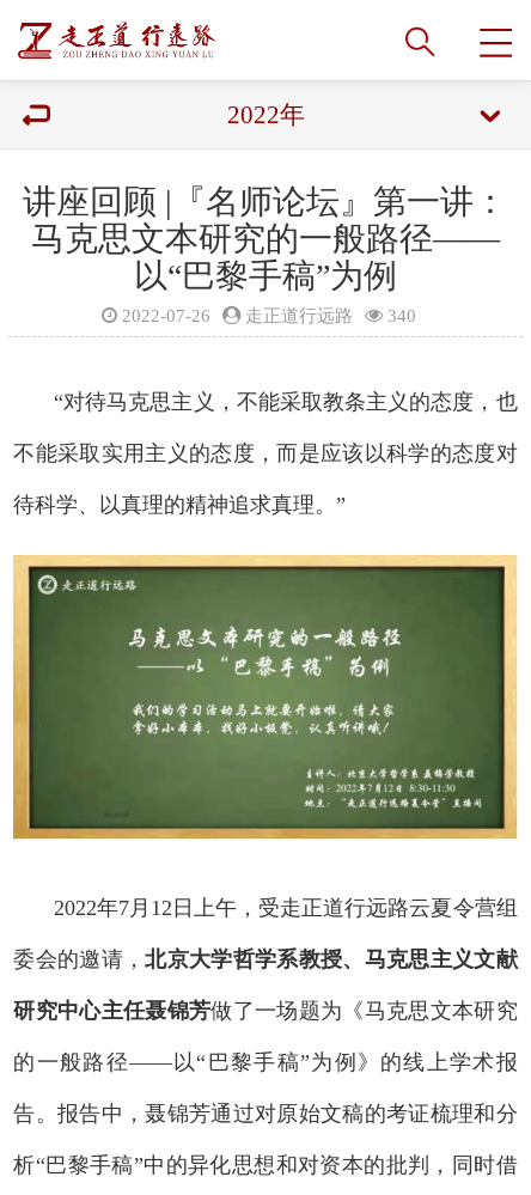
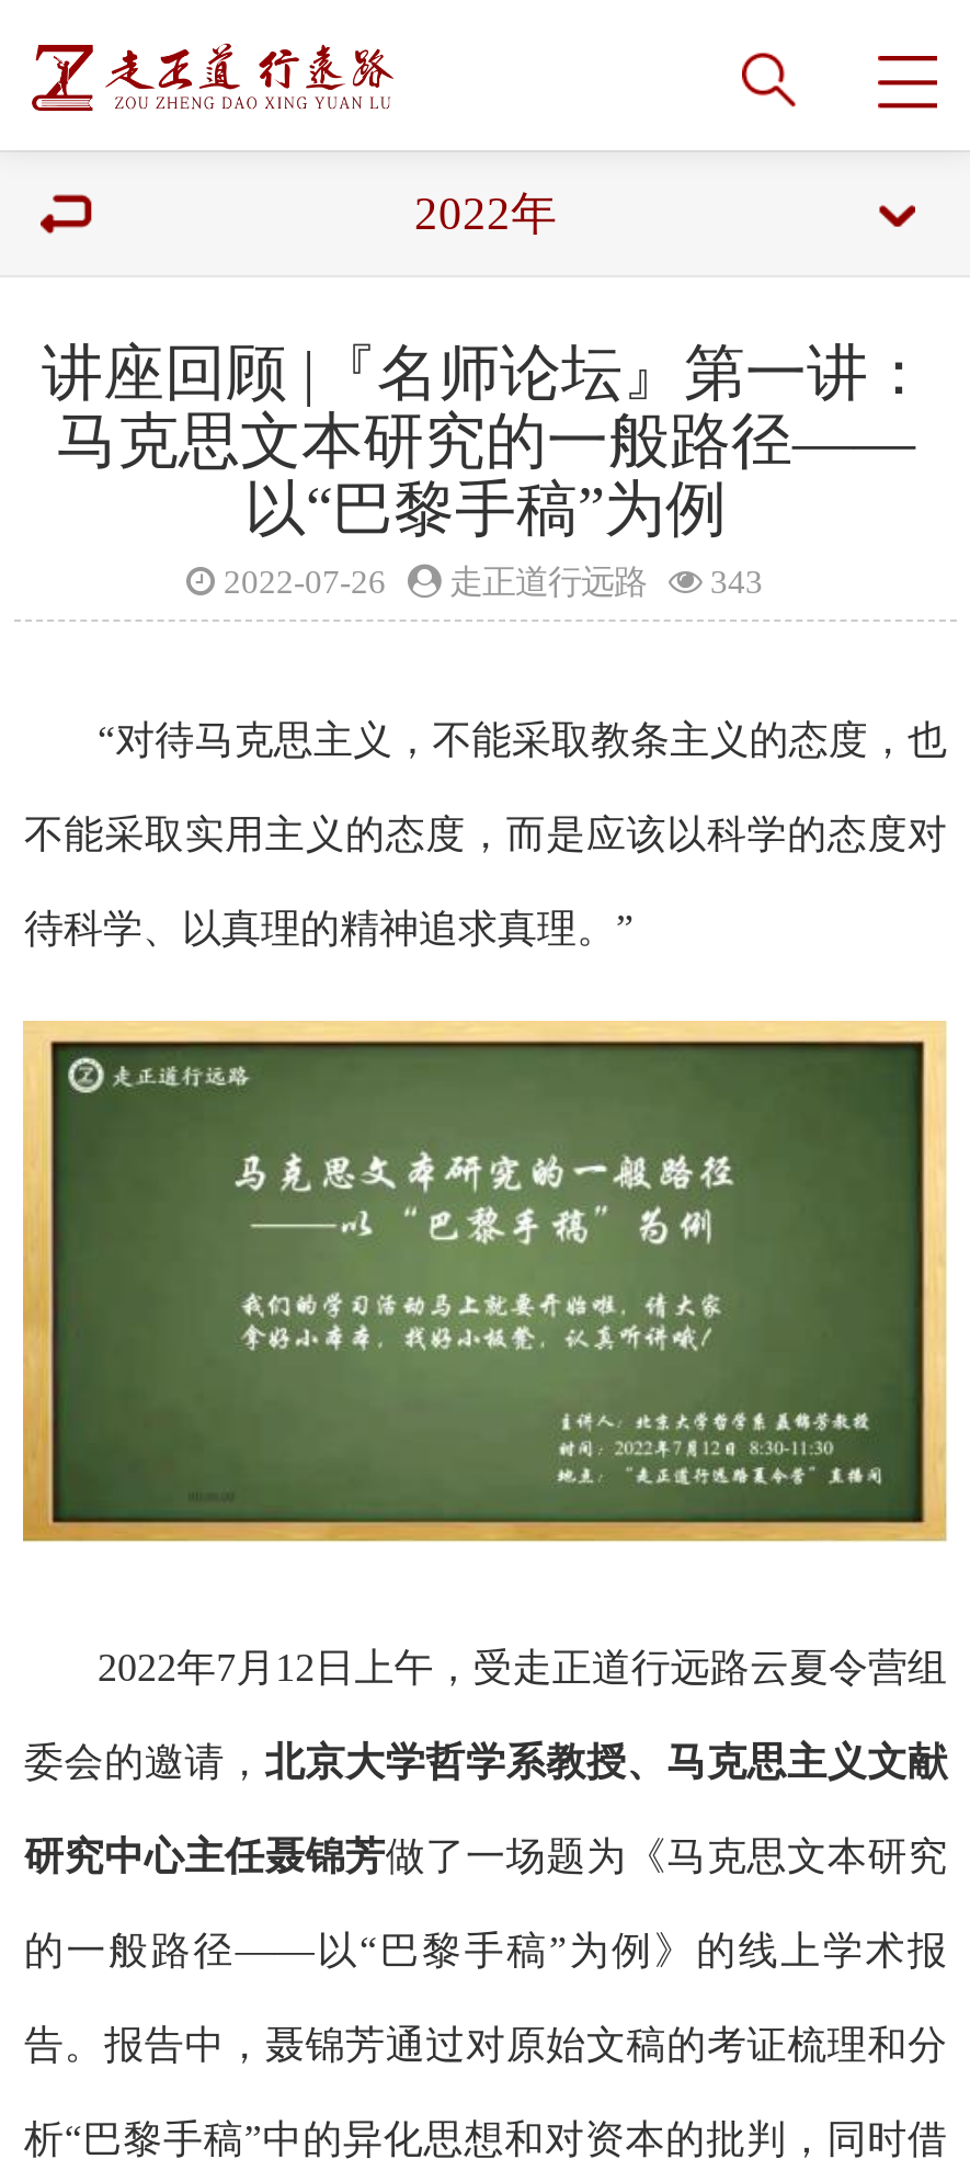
[118,305,417,325] 2022-07-26 走正道行远路 340 -> [215,562,763,600] 2022-07-26 走正道行远路 343

